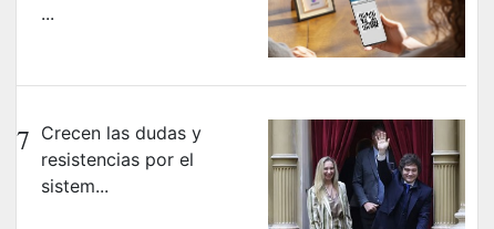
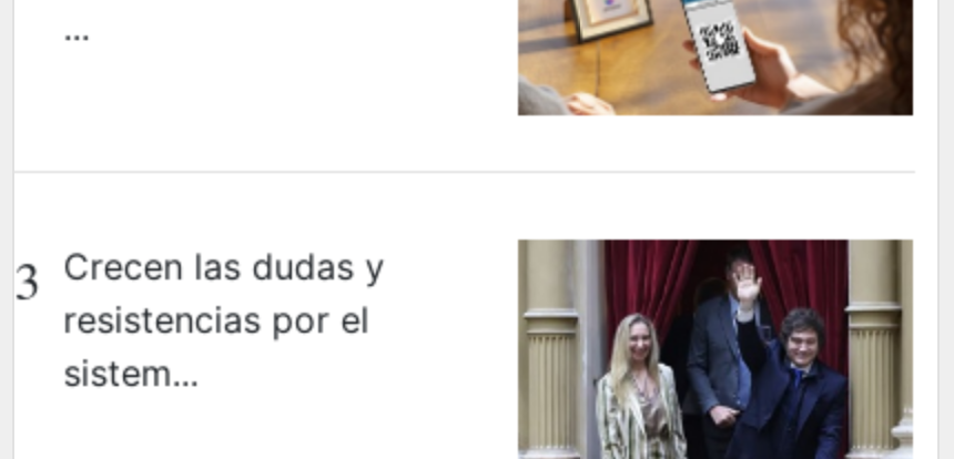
[17,122,202,157] 7 Crecen las dudas y -> [14,245,385,316] 3 Crecen las dudas y

